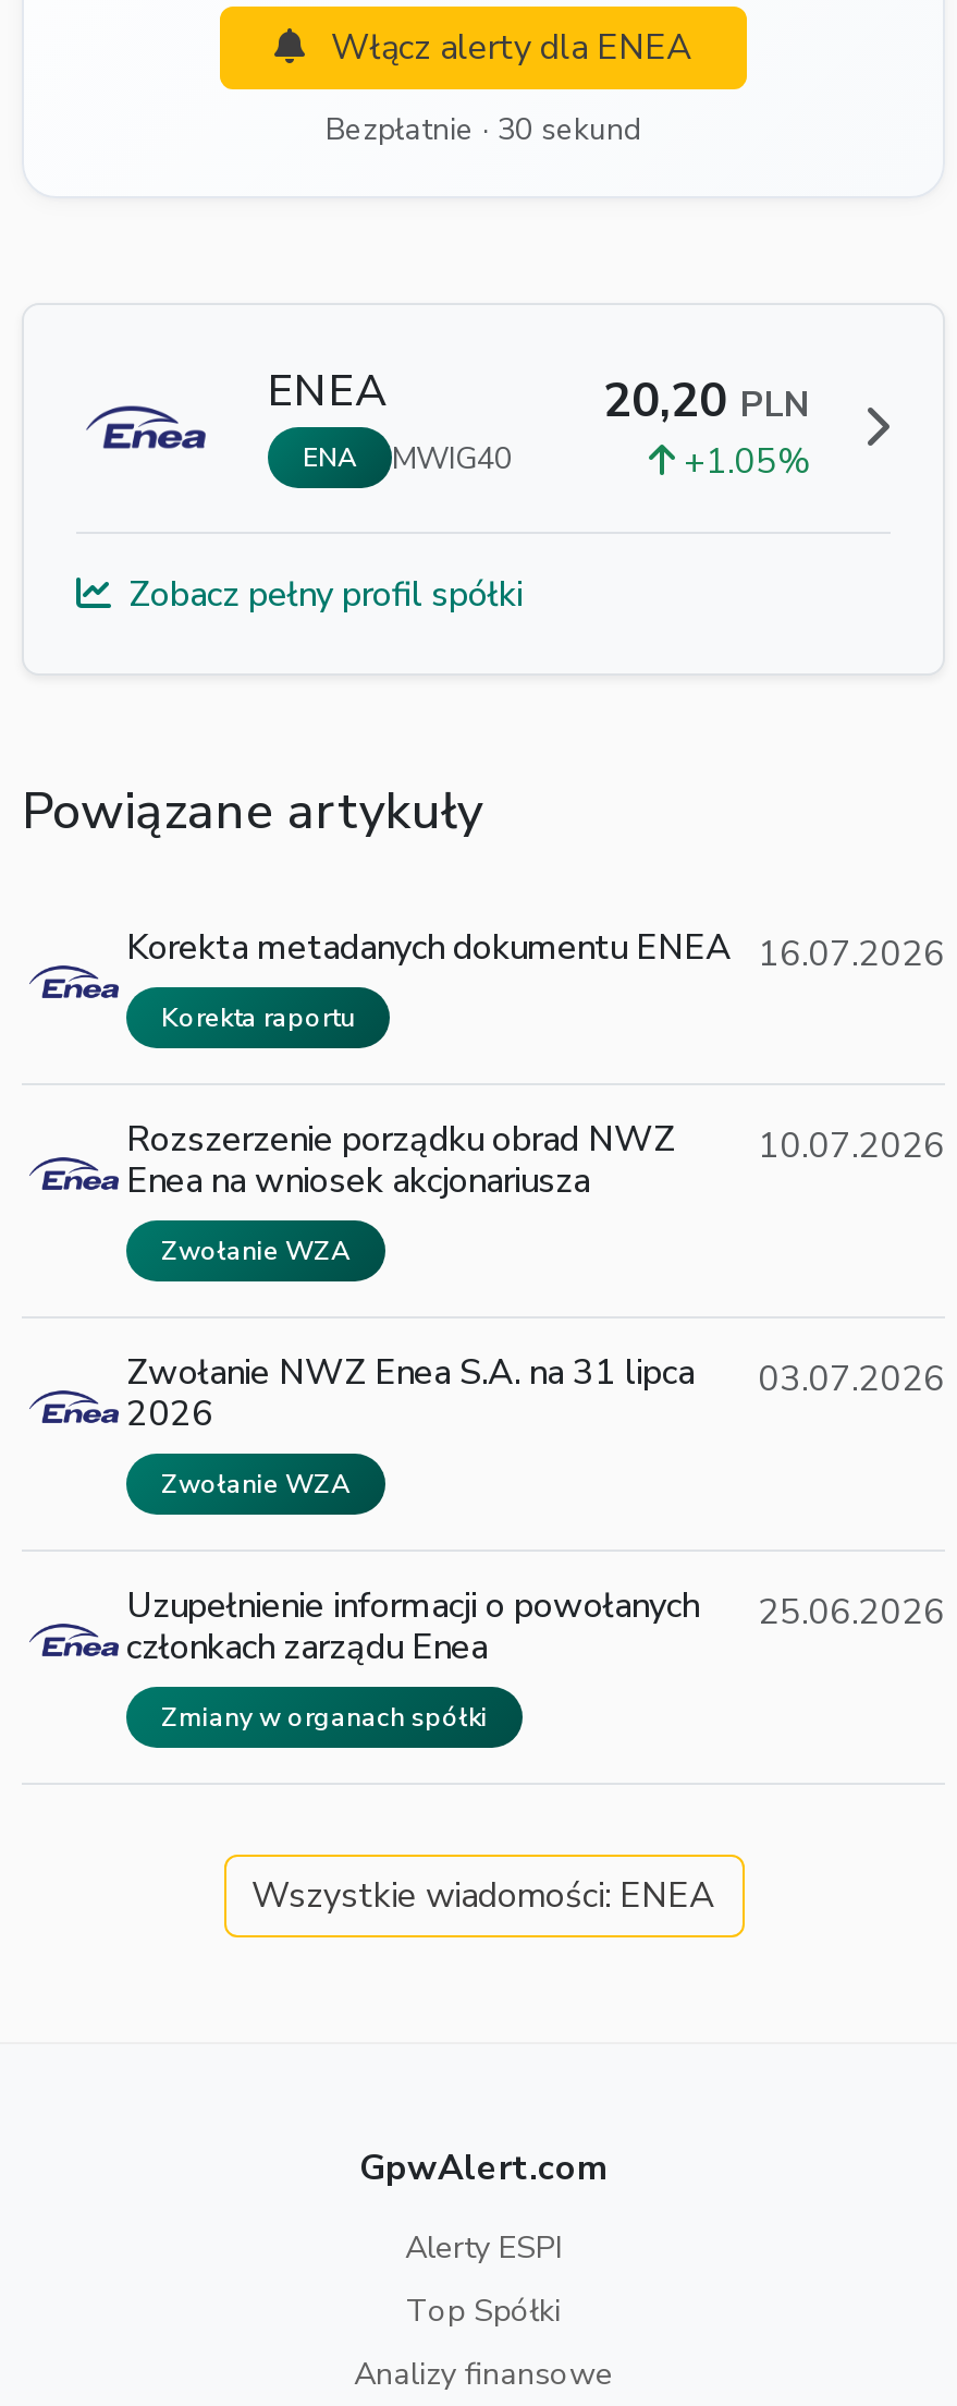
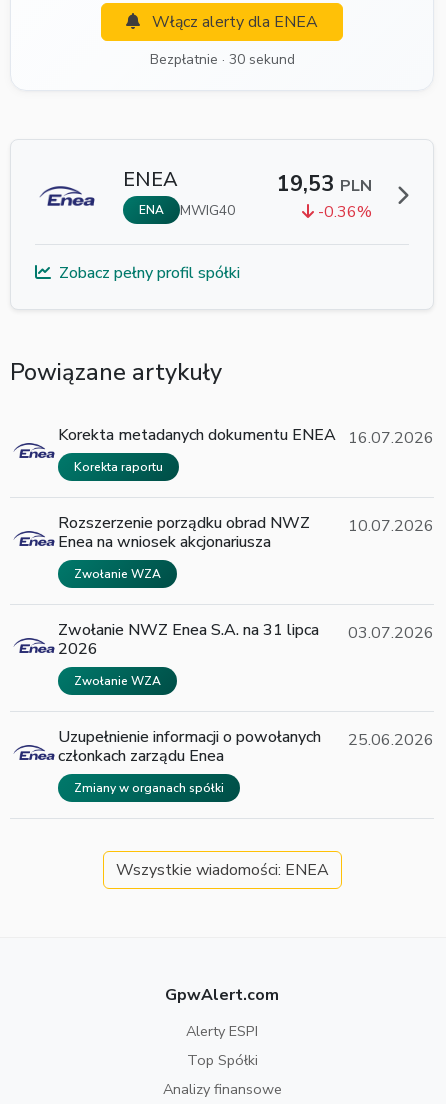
[603,369,810,434] 20,20 PLN -> [277,169,372,199] 19,53 PLN
[675,438,810,486] +1.05% -> [314,201,372,223] -0.36%

